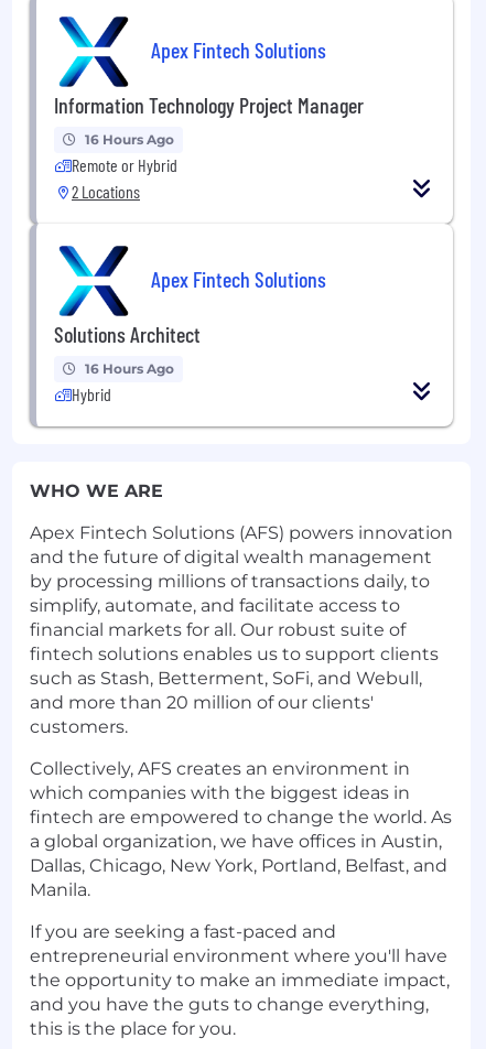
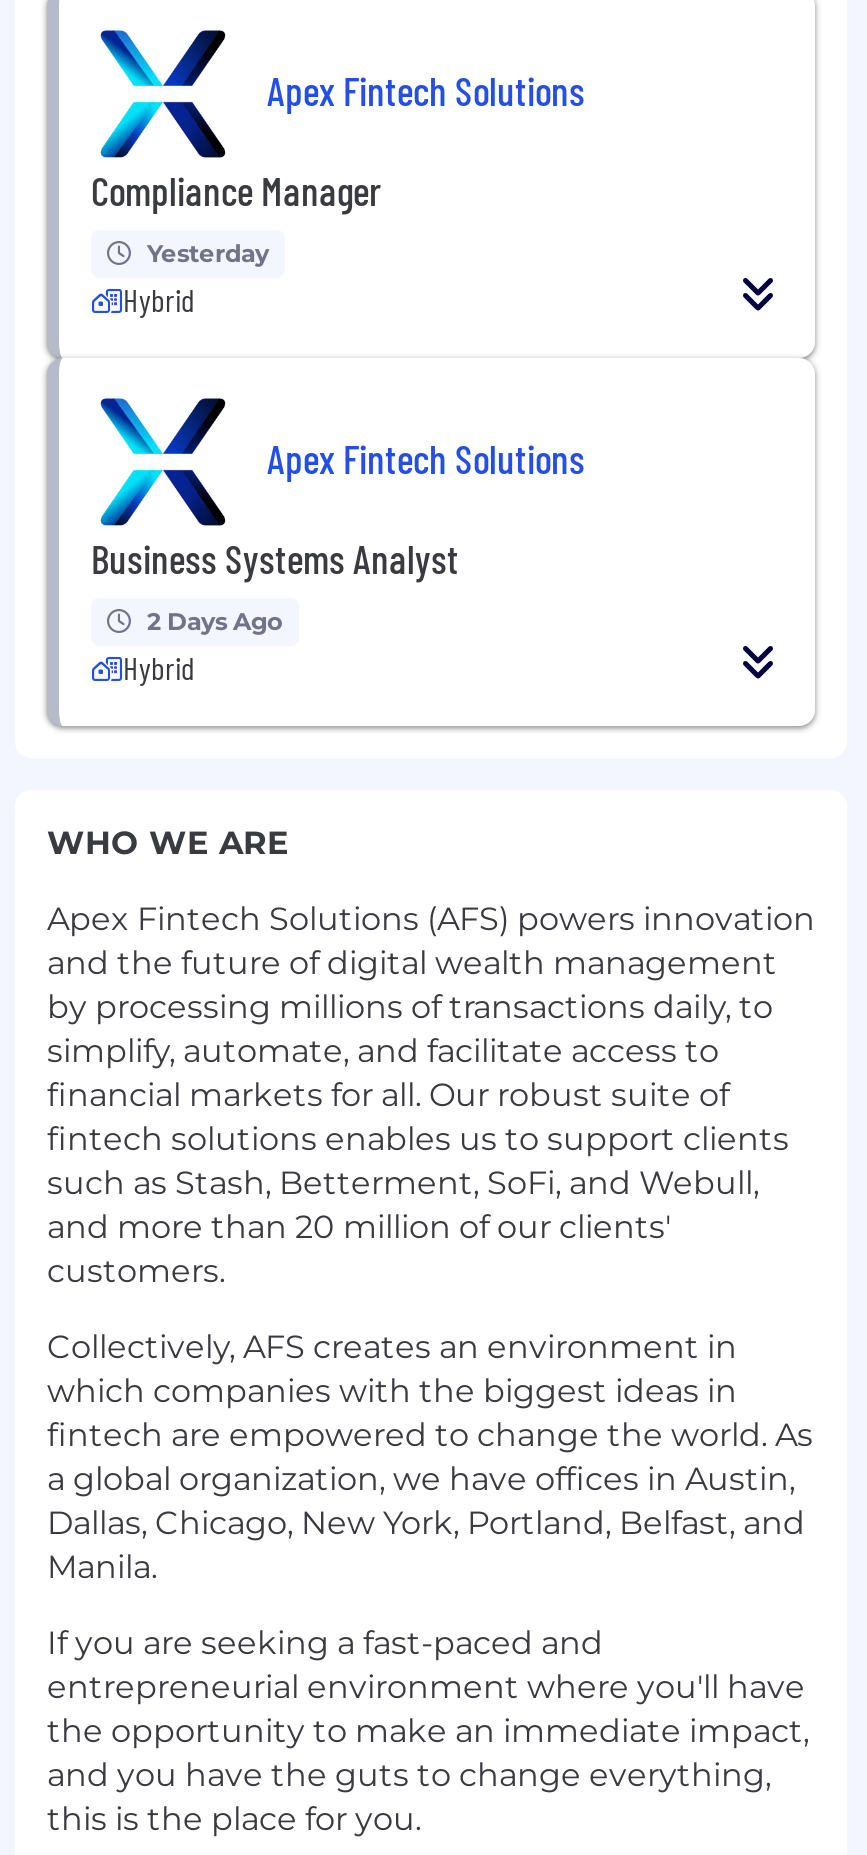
[54,91,364,117] Information Technology Project Manager -> [91,165,381,213] Compliance Manager
[72,131,177,201] 16 Hours Ago | Remote or Hybrid | 2 Locations -> [123,237,269,317] Yesterday | Hybrid
[54,320,201,347] Solutions Architect -> [91,533,459,581] Business Systems Analyst
[85,360,174,376] 16 Hours Ago -> [147,605,283,635] 2 Days Ago

